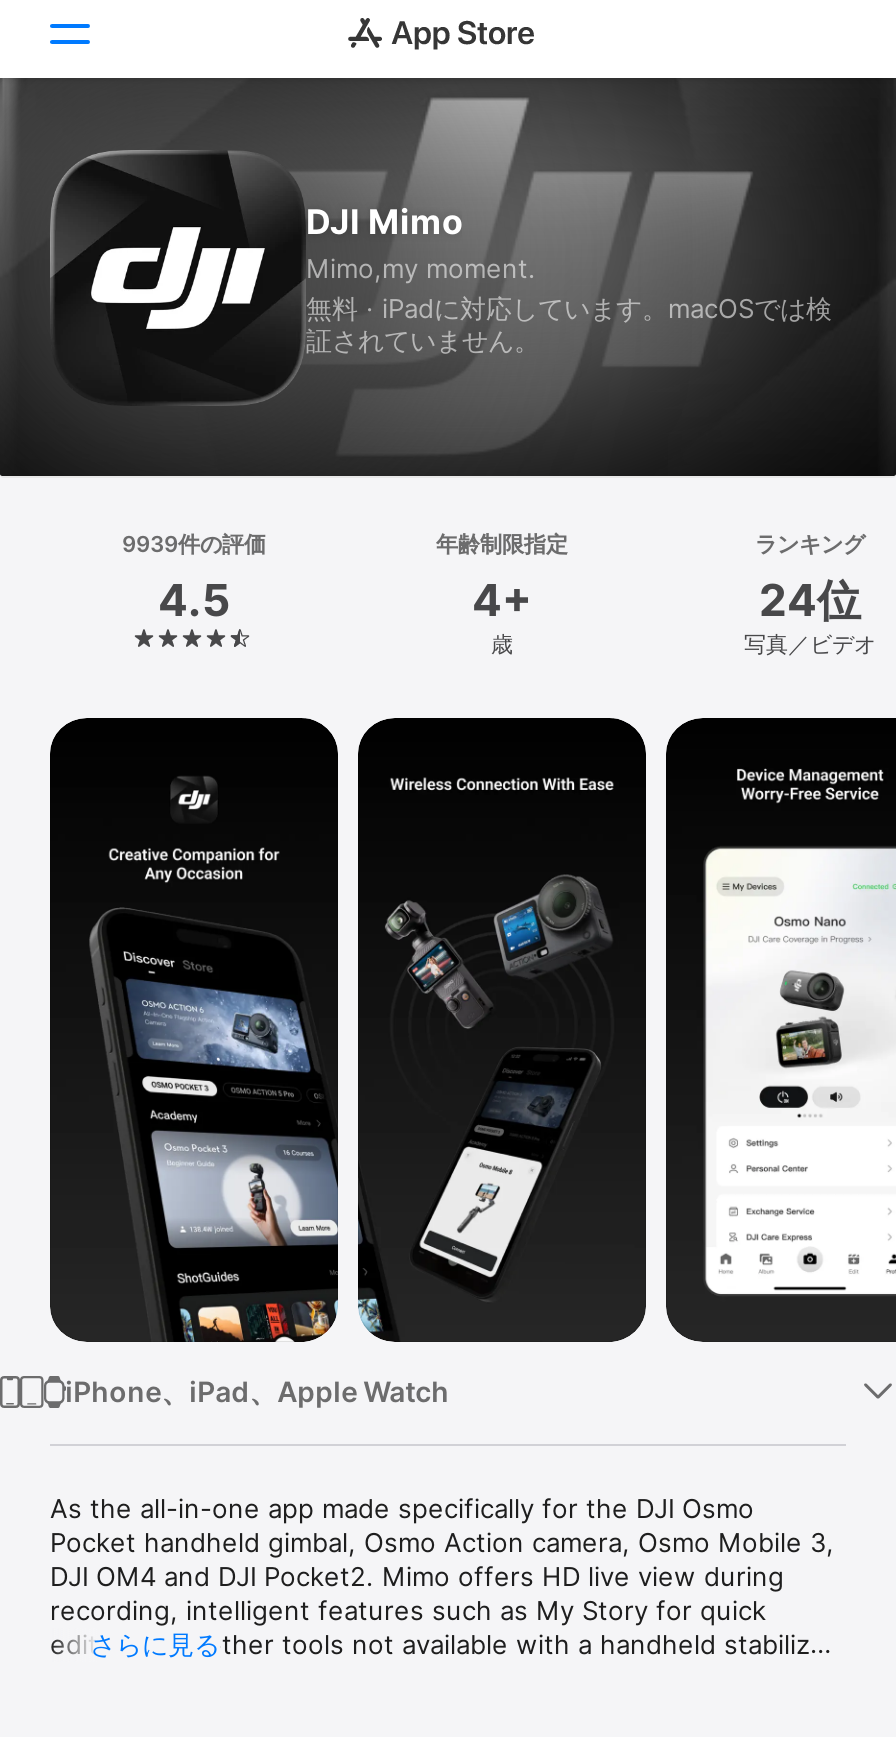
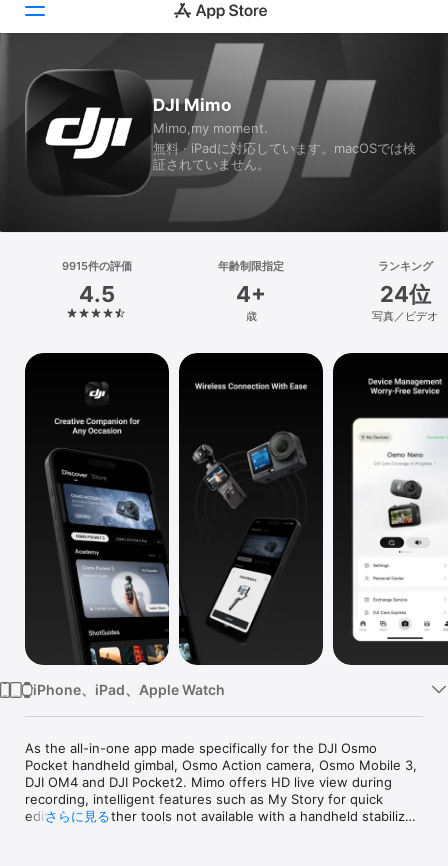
[122,530,266,558] 9939件の評価 -> [62,259,132,273] 9915件の評価

